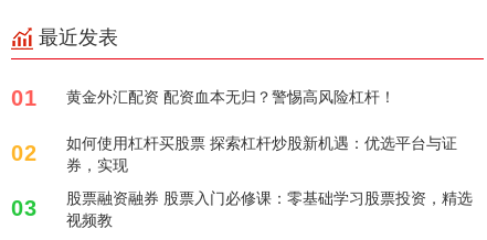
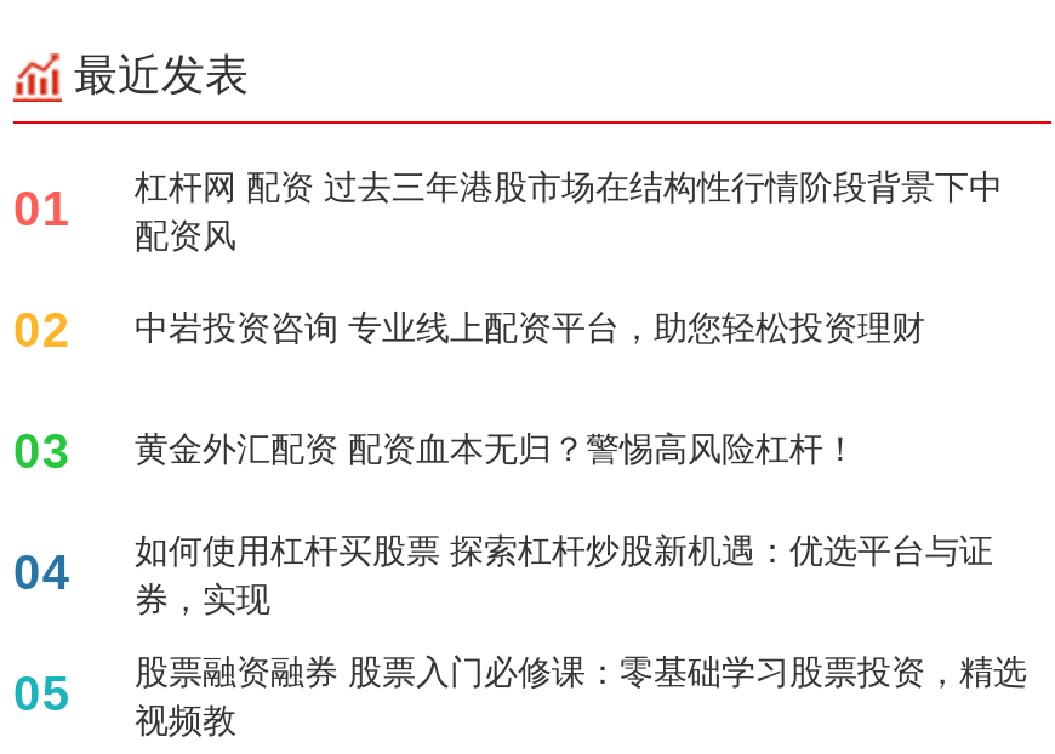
none -> [13,163,1003,479] 杠杆网 配资 过去三年港股市场在结构性行情阶段背景下中 | 配资风 | 02 | 中岩投资咨询 专业线上配资平台，助您轻松投资理财 | 03
[11,133,457,175] 02 如何使用杠杆买股票 探索杠杆炒股新机遇：优选平台与证 券，实现 -> [13,527,993,622] 04 如何使用杠杆买股票 探索杠杆炒股新机遇：优选平台与证 券，实现
[11,188,473,231] 03 股票融资融券 股票入门必修课：零基础学习股票投资，精选 视频教 -> [13,648,1027,743] 05 股票融资融券 股票入门必修课：零基础学习股票投资，精选 视频教

